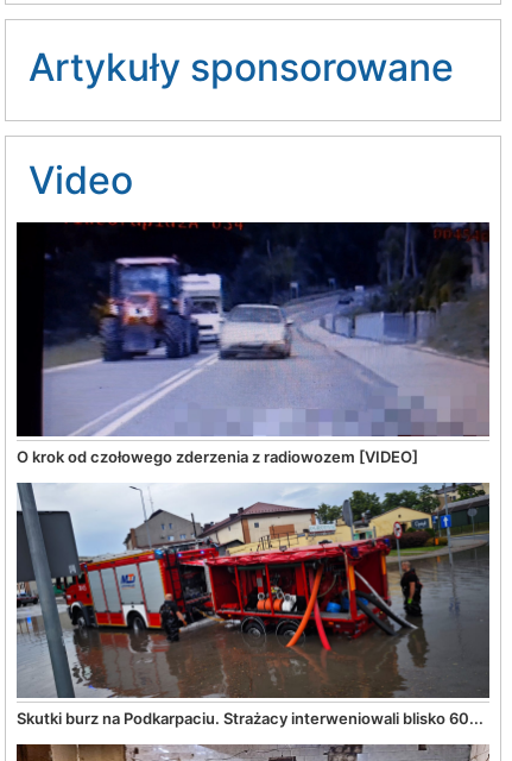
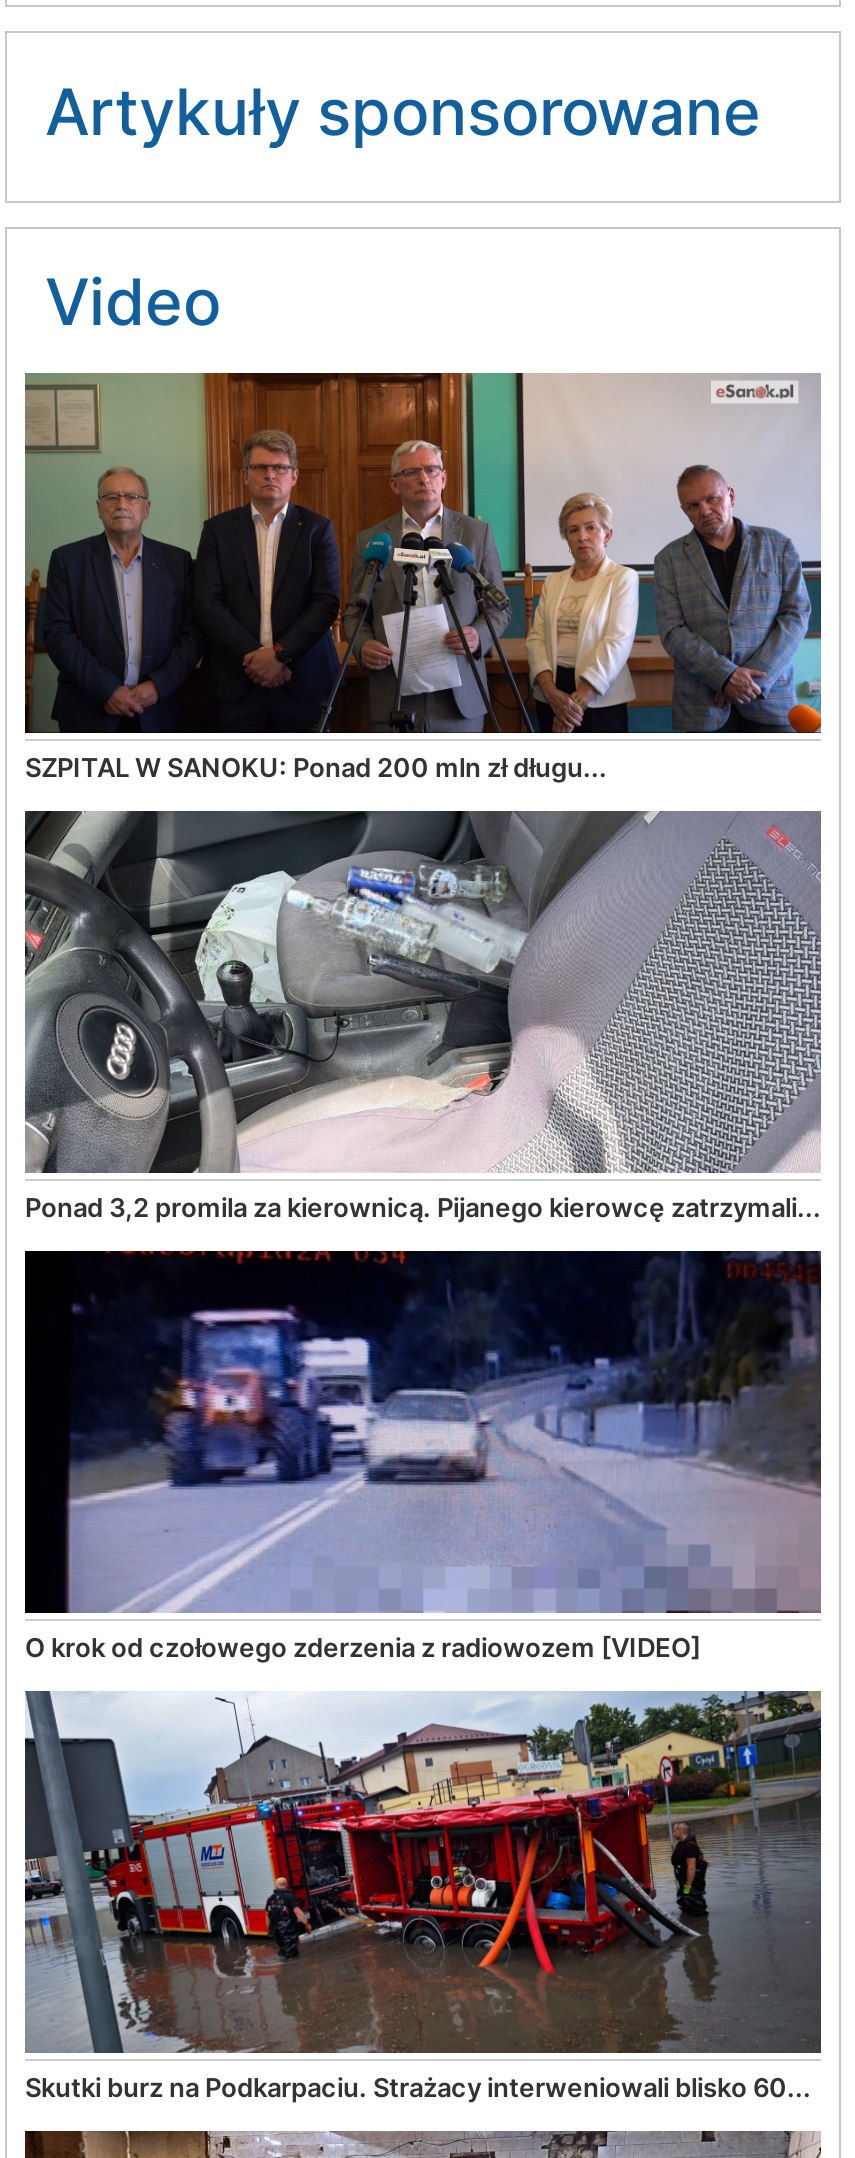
none -> [23,371,823,784] [image] | SZPITAL W SANOKU: Ponad 200 mln zł długu...
none -> [23,809,821,1223] [image] | Ponad 3,2 promila za kierownicą. Pijanego kierowcę zatrzymali...

